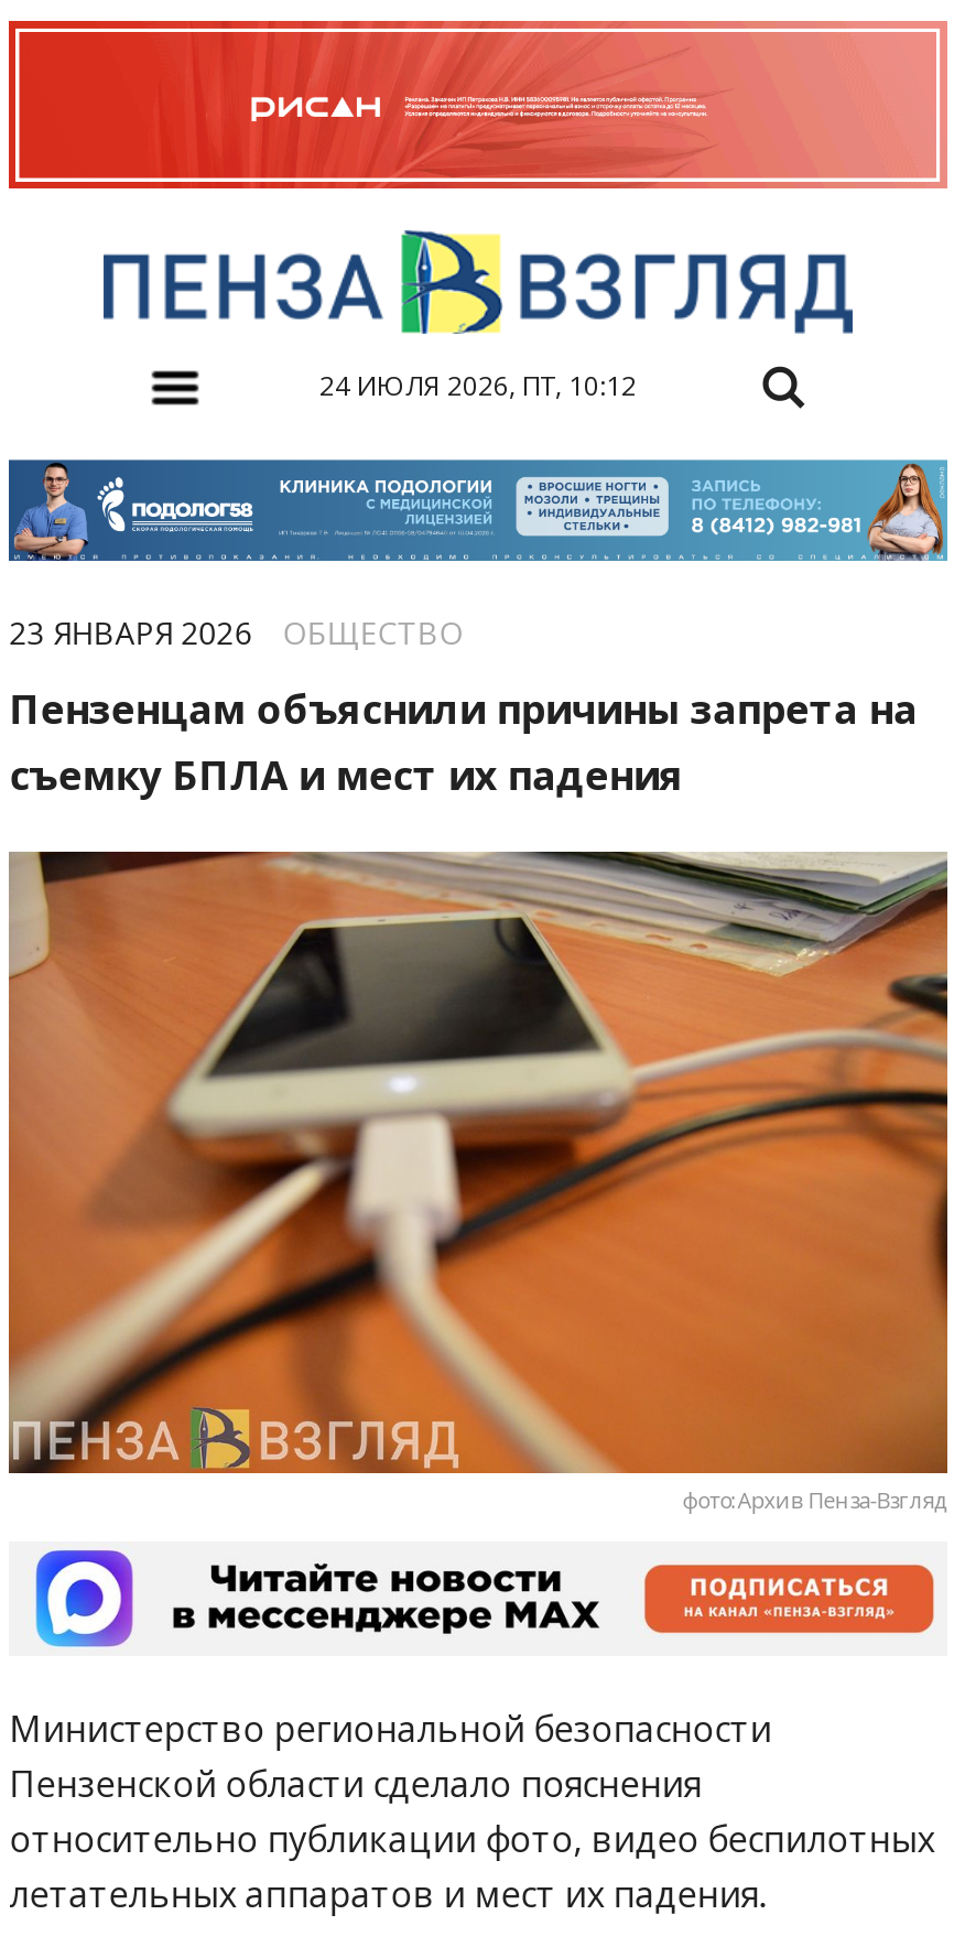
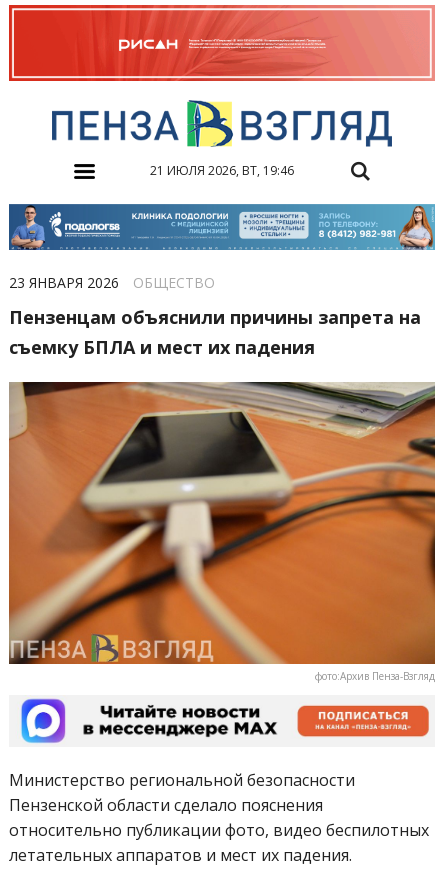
[319,367,637,405] 24 ИЮЛЯ 2026, ПТ, 10:12 -> [150,162,294,179] 21 ИЮЛЯ 2026, ВТ, 19:46

